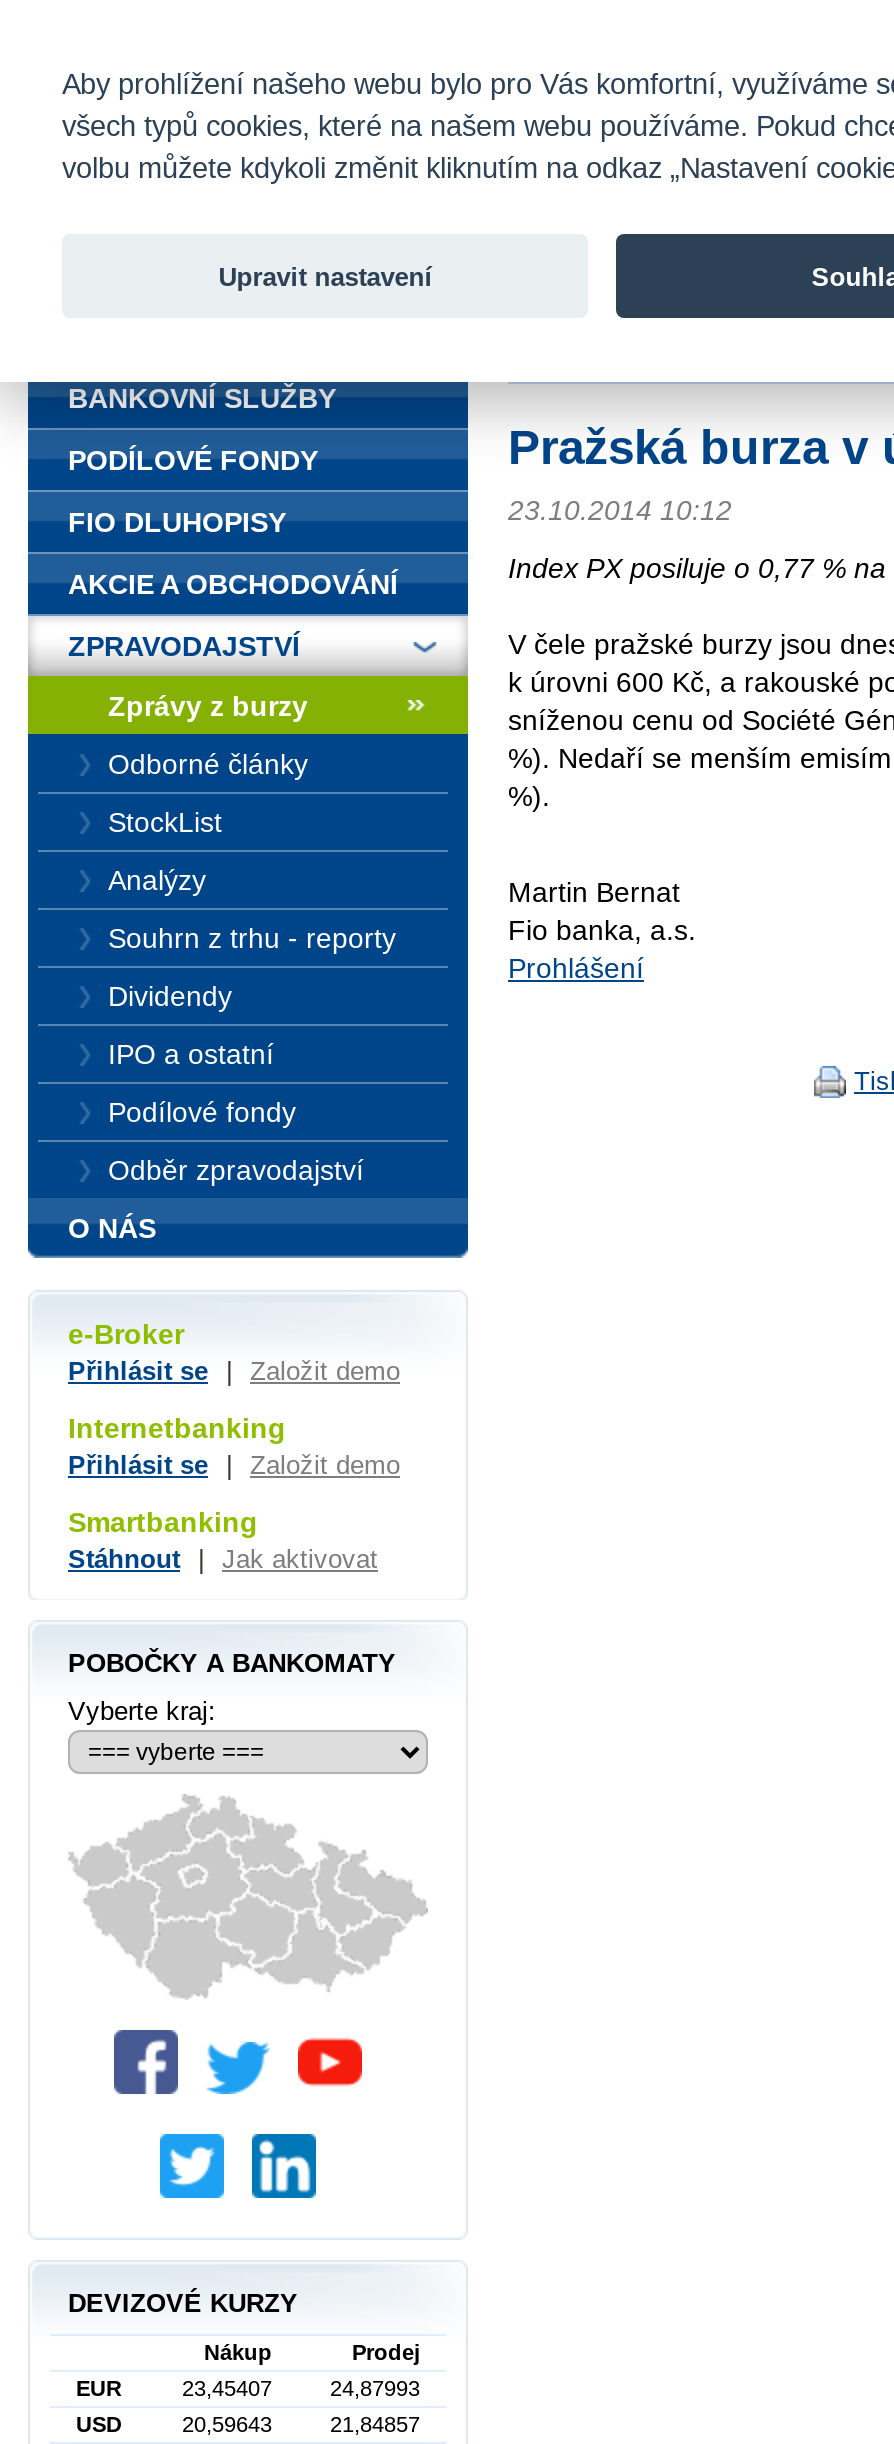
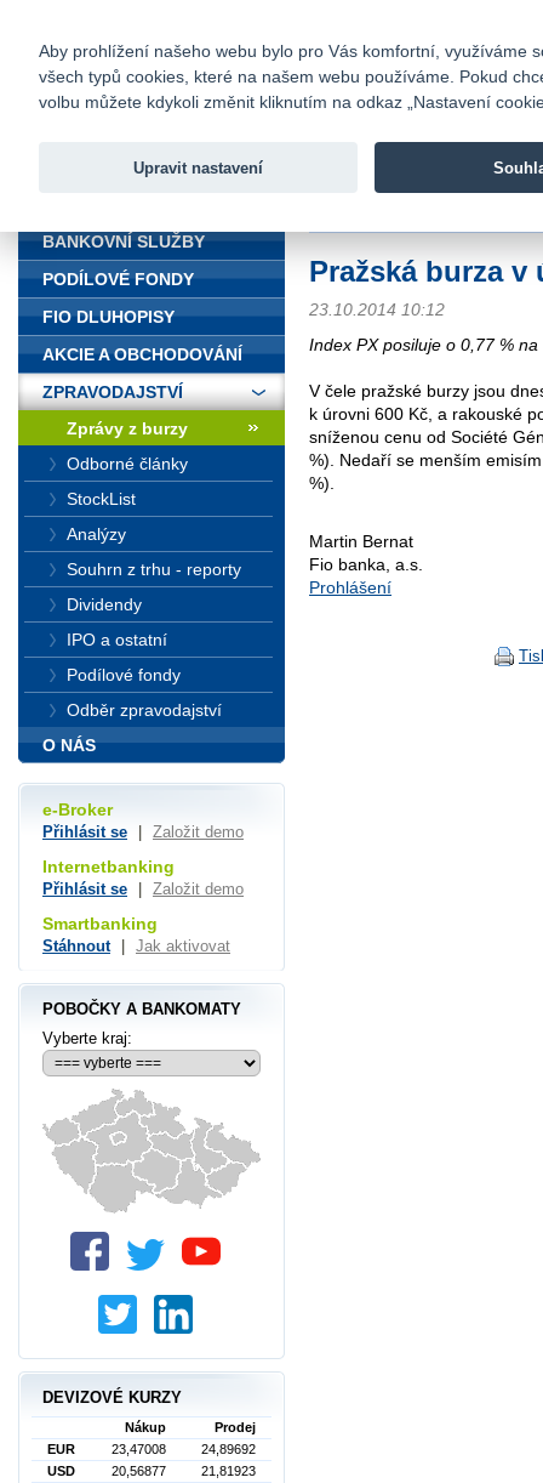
[182,2376,272,2400] 23,45407 -> [112,1442,166,1457] 23,47008
[330,2376,420,2400] 24,87993 -> [201,1442,256,1457] 24,89692
[182,2412,272,2436] 20,59643 -> [112,1464,166,1478] 20,56877
[330,2412,420,2436] 21,84857 -> [201,1464,256,1478] 21,81923

